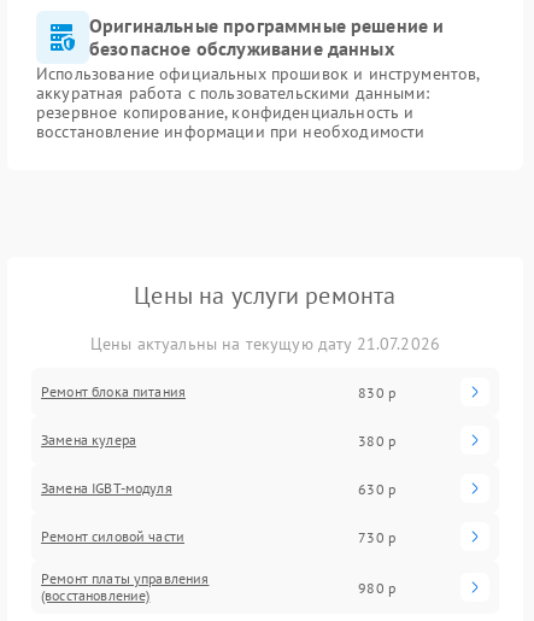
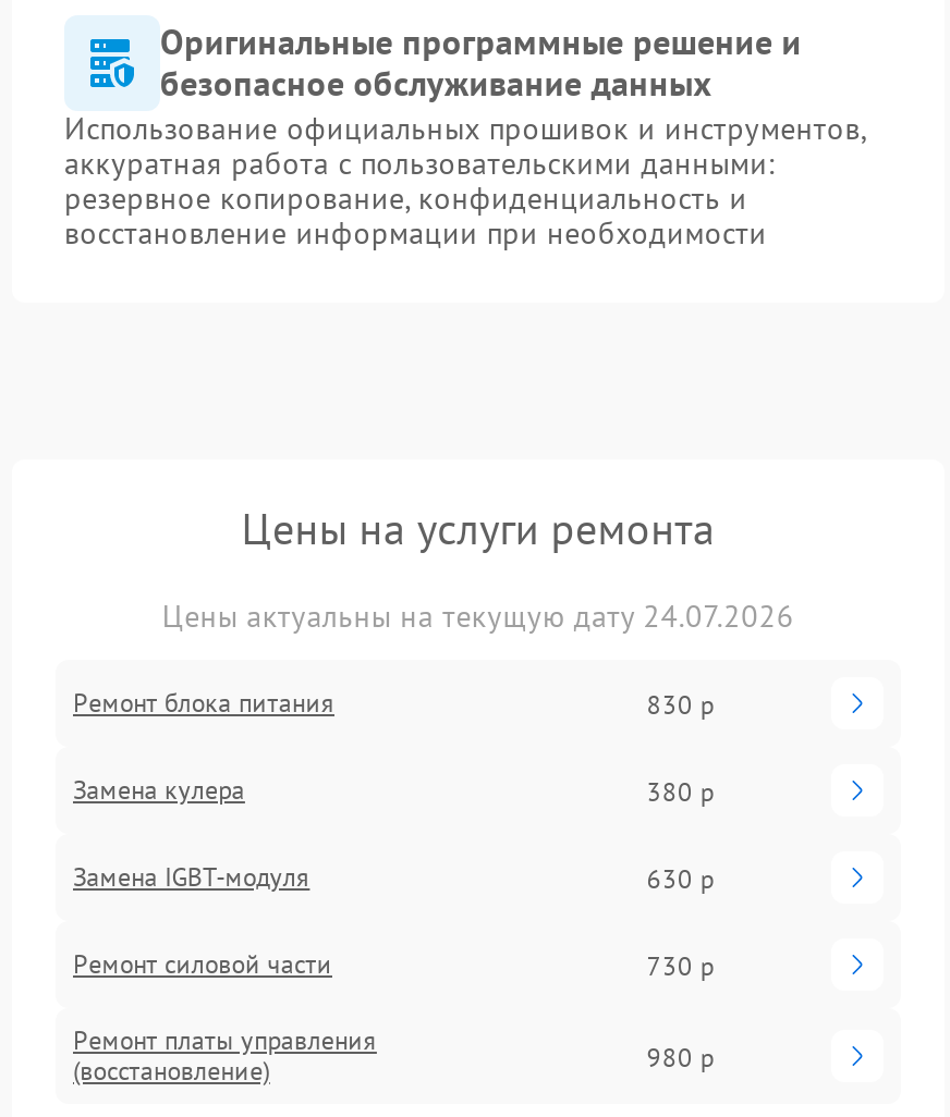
[90,333,440,355] Цены актуальны на текущую дату 21.07.2026 -> [162,597,794,636] Цены актуальны на текущую дату 24.07.2026

